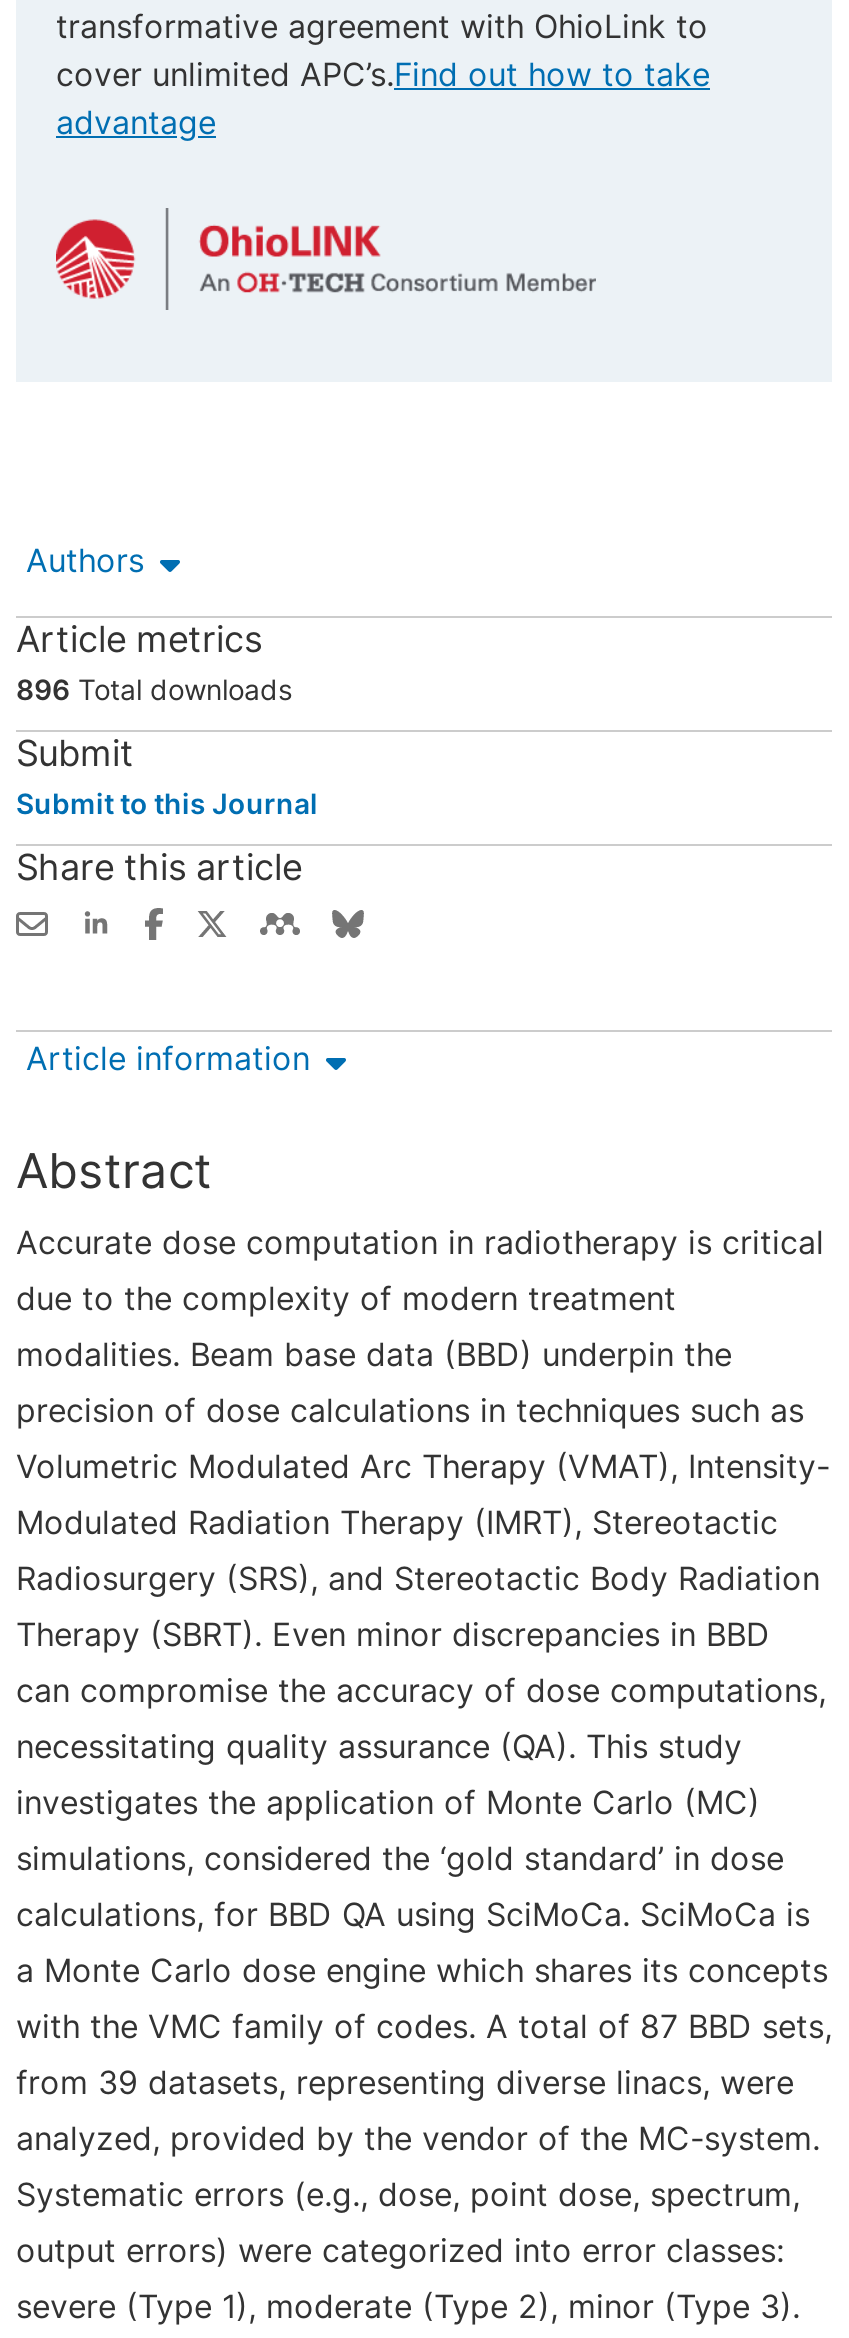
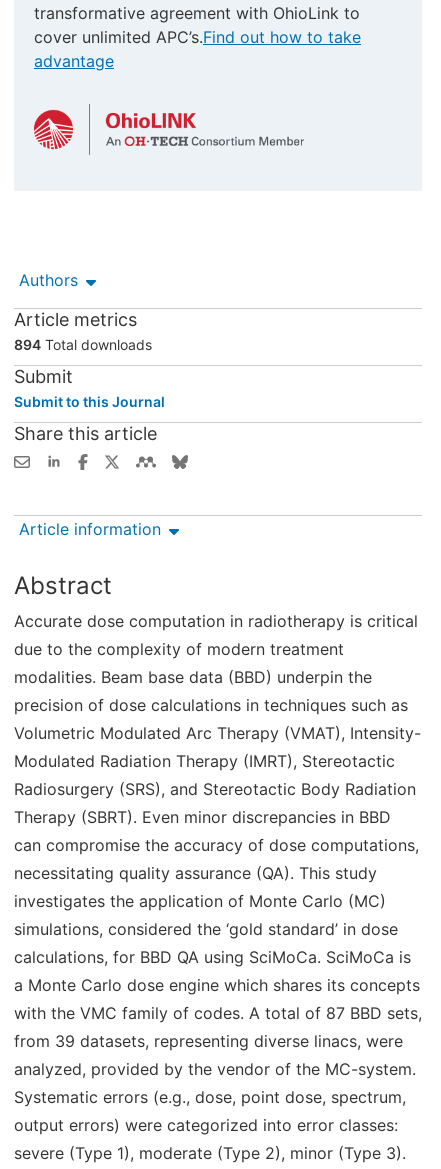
[16,672,292,706] 896 Total downloads -> [14,336,152,353] 894 Total downloads

